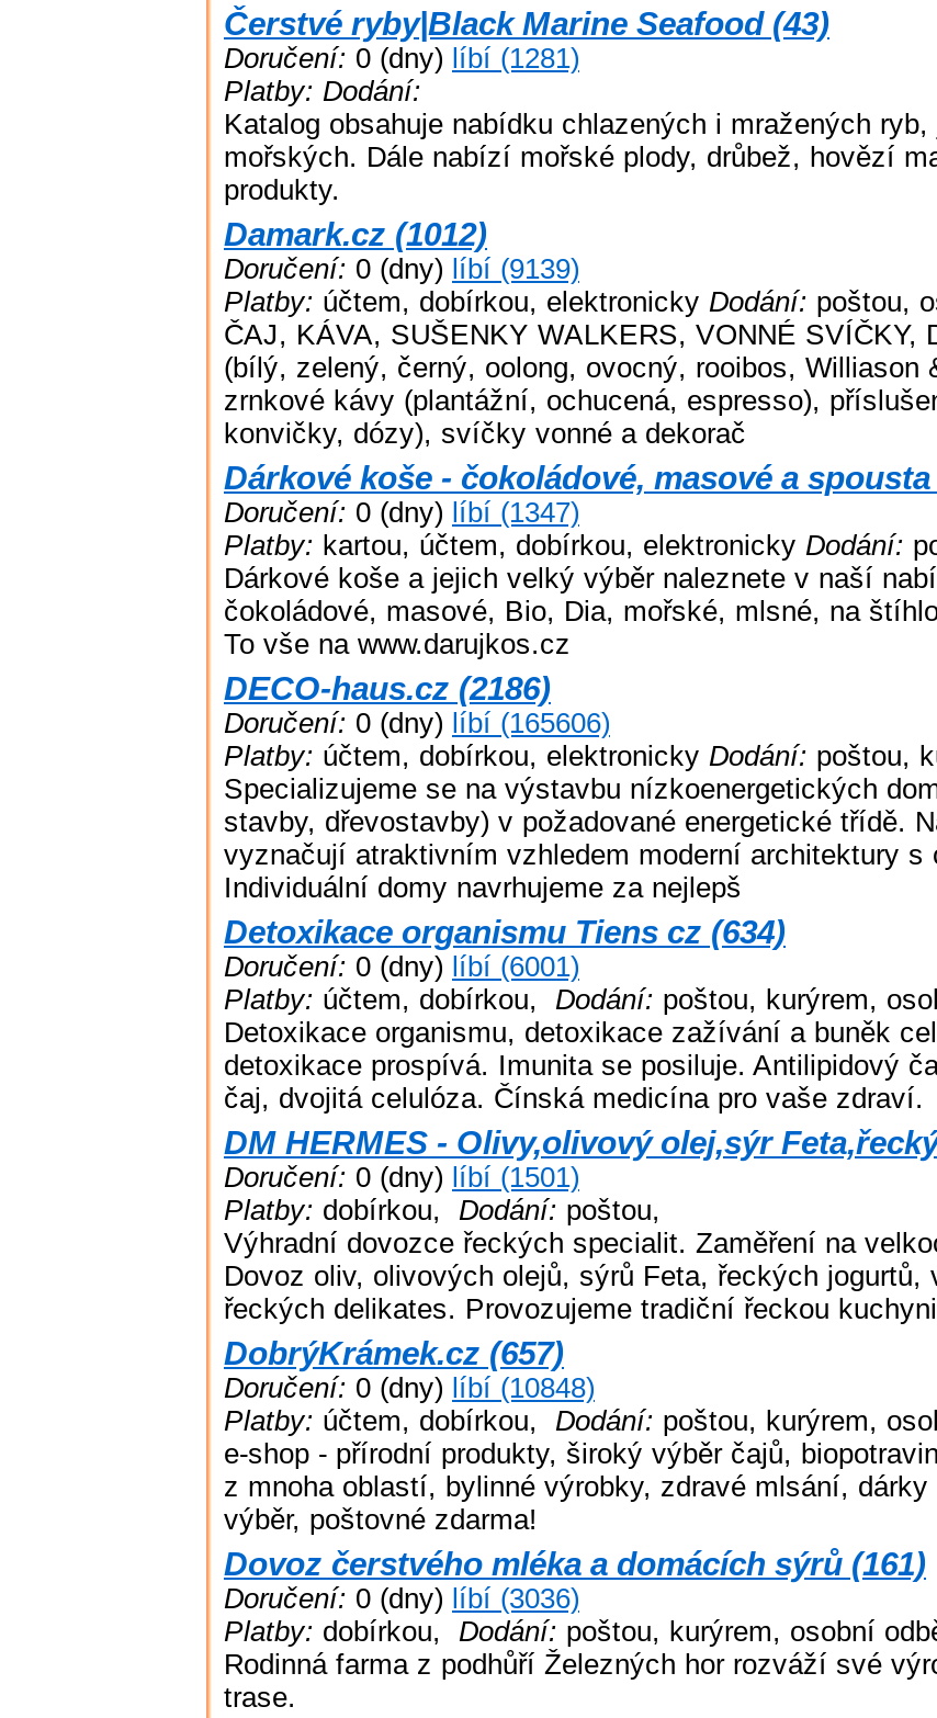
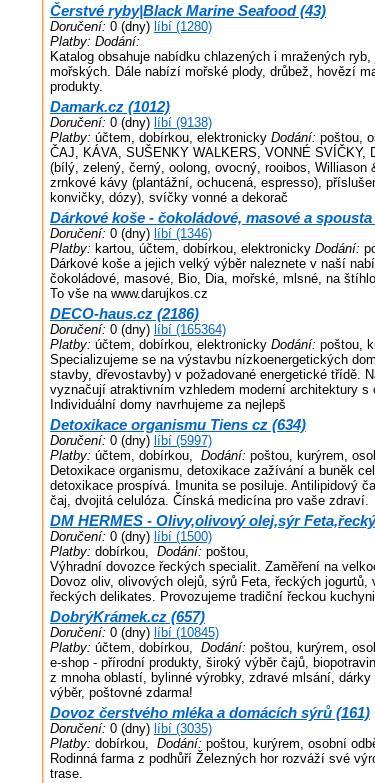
[224,42,579,75] Doručení: 0 (dny) líbí (1281) -> [50,19,212,34] Doručení: 0 (dny) líbí (1280)
[224,252,579,285] Doručení: 0 (dny) líbí (9139) -> [50,115,212,130] Doručení: 0 (dny) líbí (9138)
[224,496,579,529] Doručení: 0 (dny) líbí (1347) -> [50,226,212,241] Doručení: 0 (dny) líbí (1346)
[224,707,610,739] Doručení: 0 (dny) líbí (165606) -> [50,322,226,337] Doručení: 0 (dny) líbí (165364)
[224,950,579,983] Doručení: 0 (dny) líbí (6001) -> [50,433,212,448] Doručení: 0 (dny) líbí (5997)
[224,1161,579,1194] Doručení: 0 (dny) líbí (1501) -> [50,529,212,544] Doručení: 0 (dny) líbí (1500)
[224,1371,595,1404] Doručení: 0 (dny) líbí (10848) -> [50,625,219,640] Doručení: 0 (dny) líbí (10845)
[224,1582,579,1615] Doručení: 0 (dny) líbí (3036) -> [50,721,212,736] Doručení: 0 (dny) líbí (3035)

